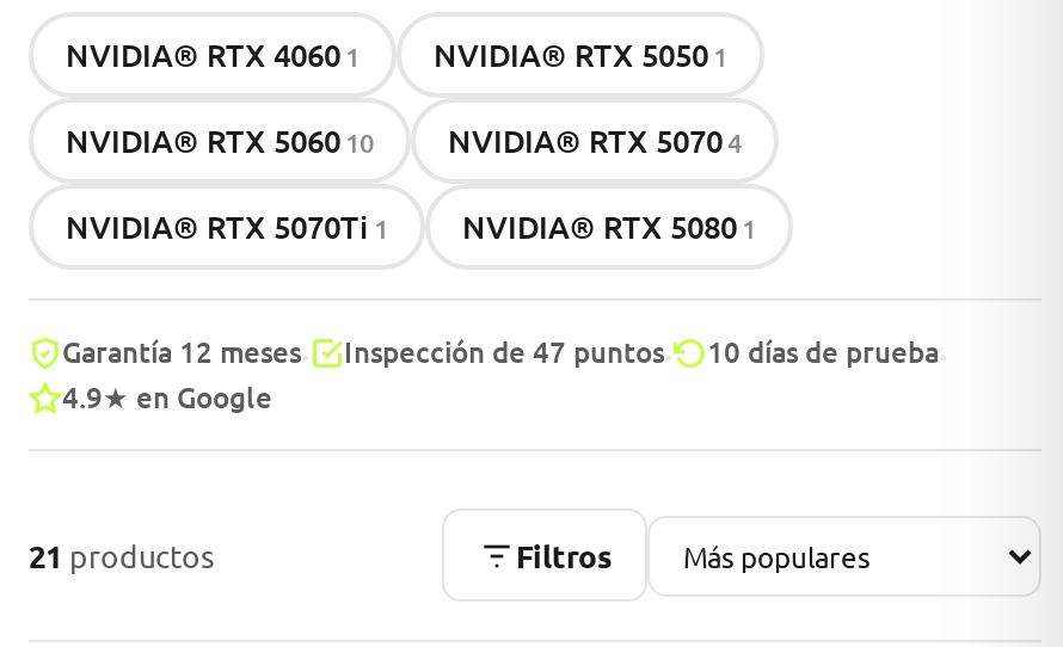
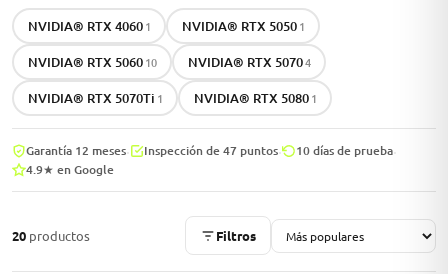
[29,535,215,575] 21 productos -> [12,227,90,244] 20 productos

